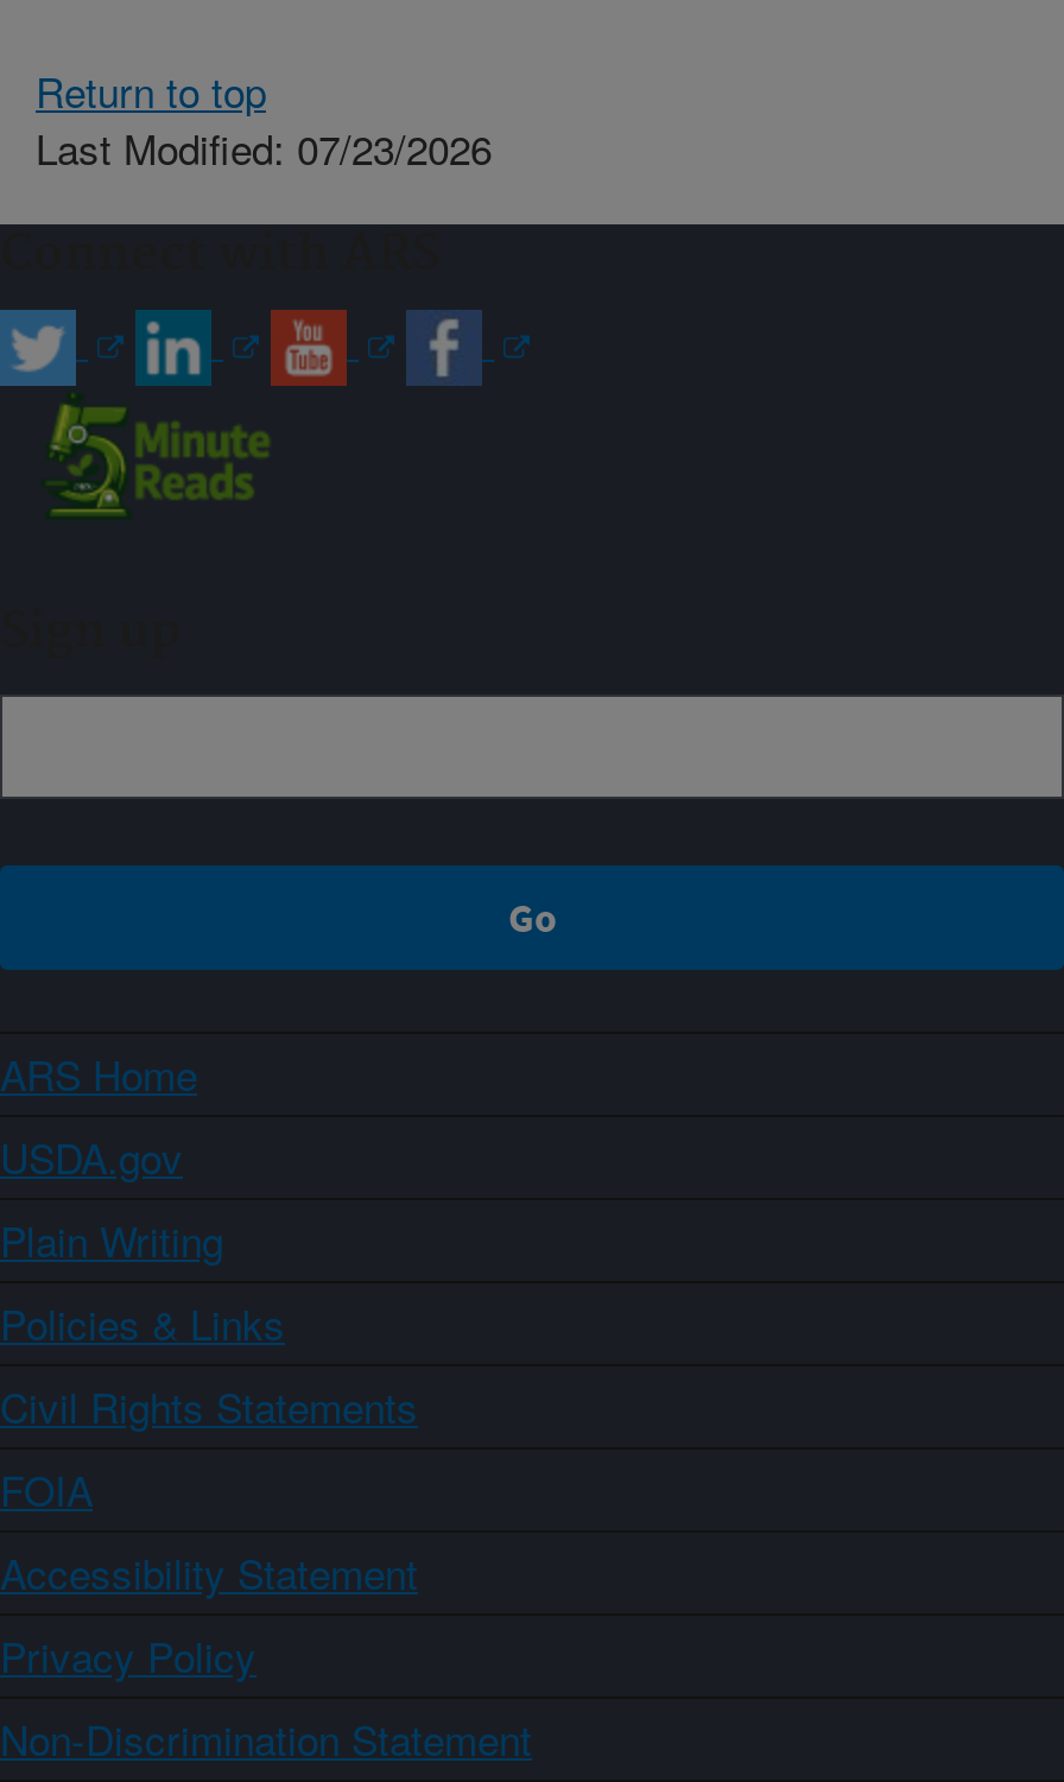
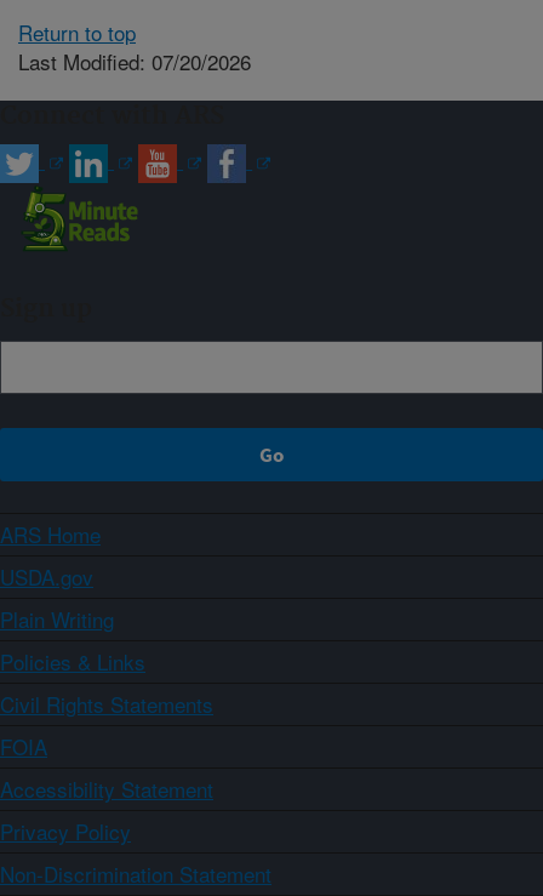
[36,116,492,176] Last Modified: 07/23/2026 -> [18,45,251,76] Last Modified: 07/20/2026

